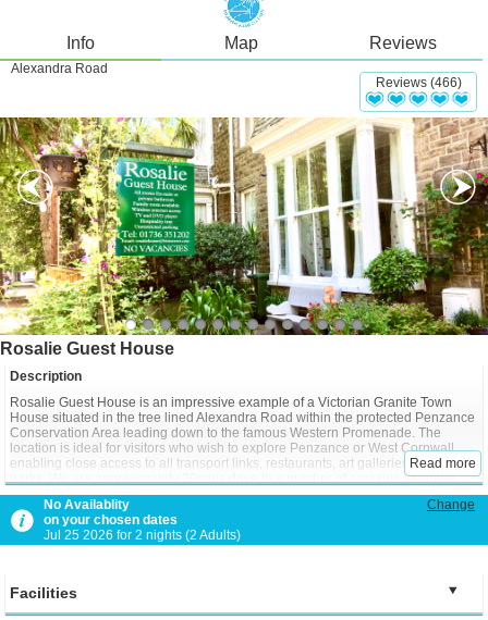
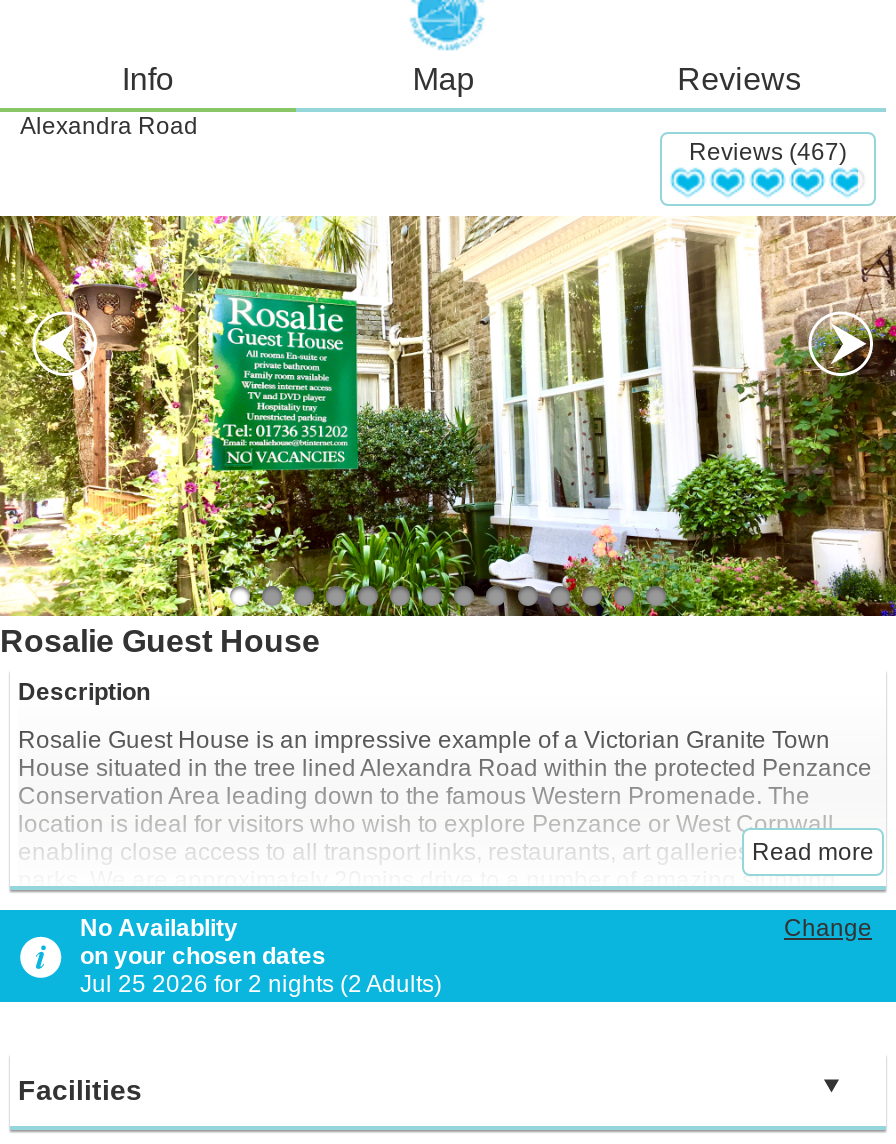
[375,75,461,90] Reviews (466) -> [689,138,847,166] Reviews (467)

